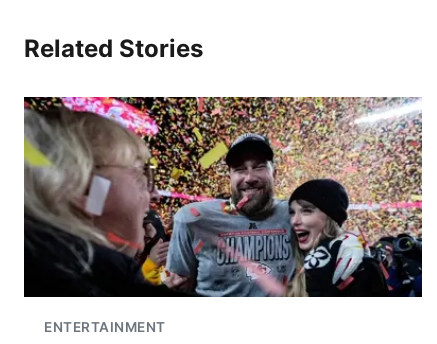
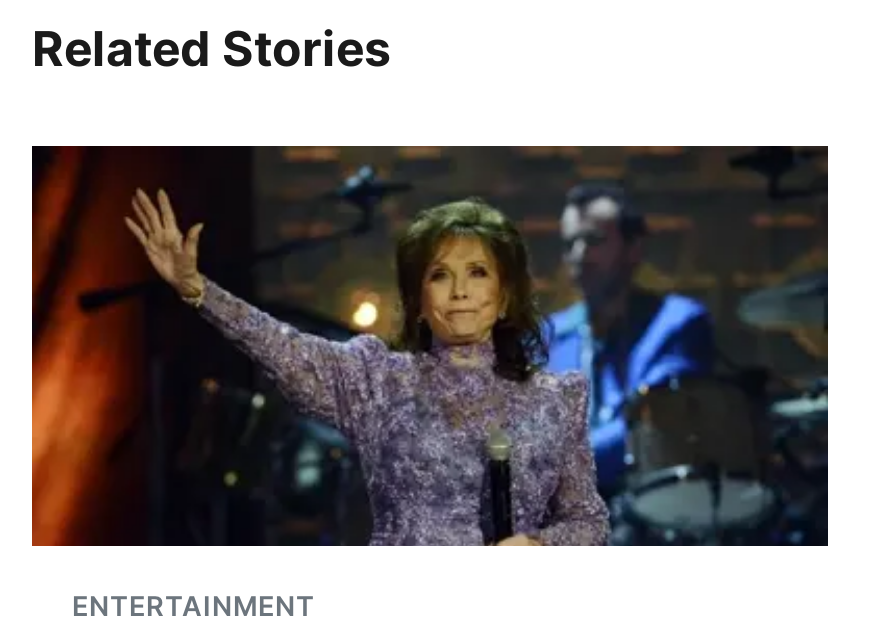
[23,96,423,298] [image] -> [30,144,830,548] [image]

